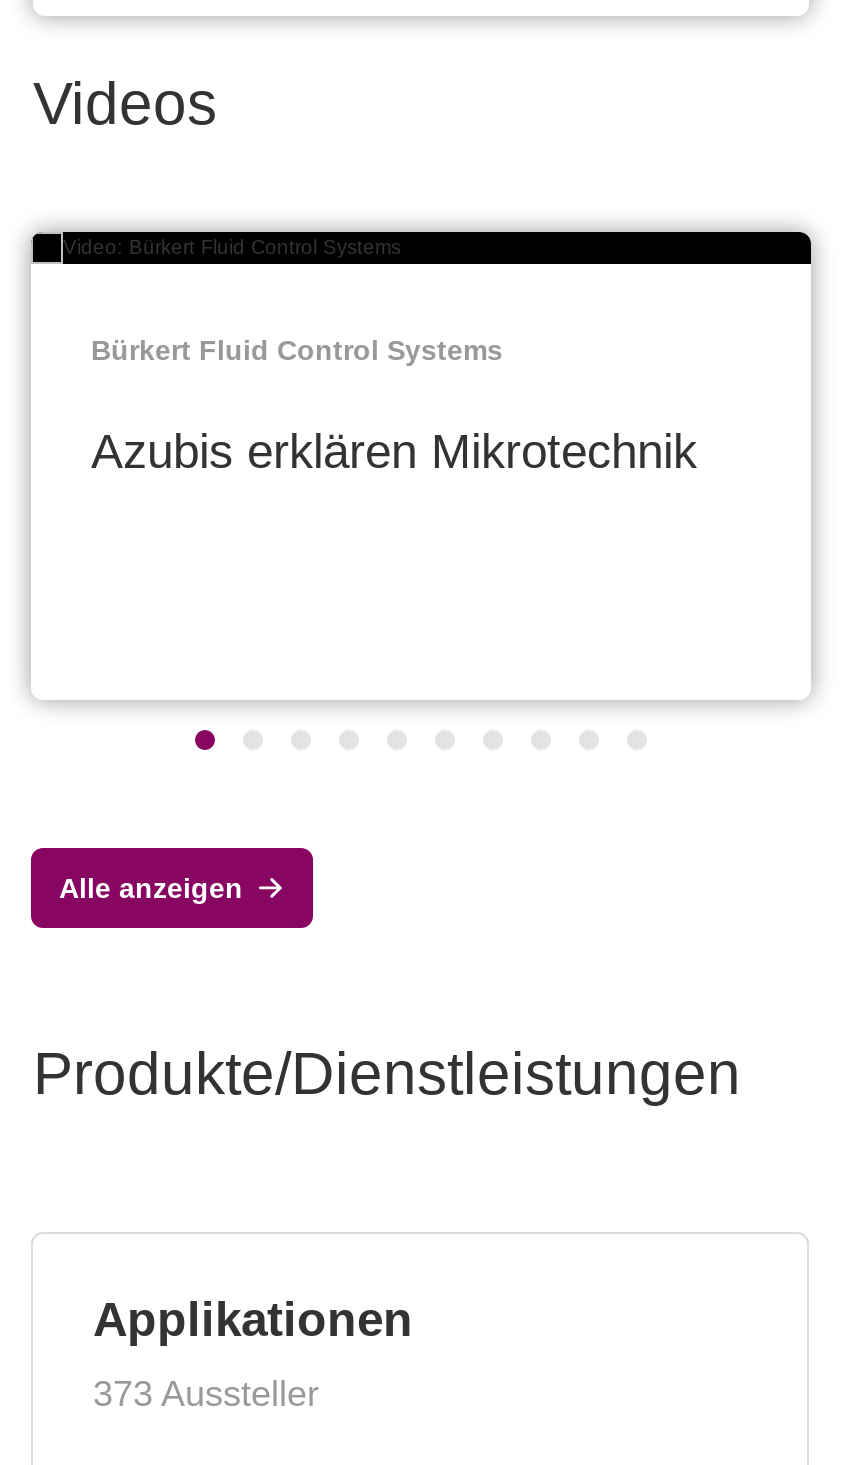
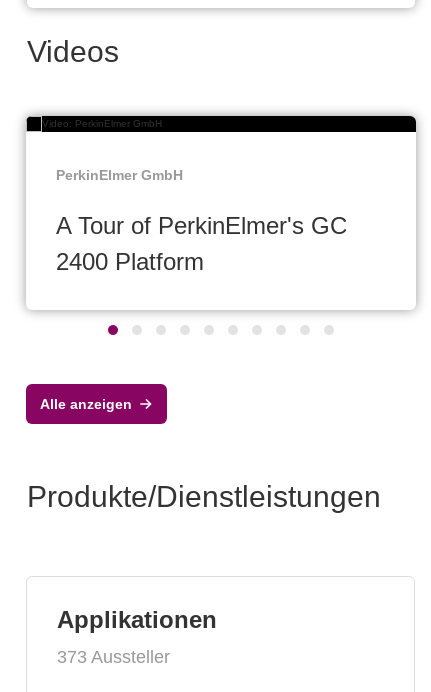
[91,333,503,365] Bürkert Fluid Control Systems -> [56,167,183,183] PerkinElmer GmbH
[91,423,697,477] Azubis erklären Mikrotechnik -> [56,212,347,275] A Tour of PerkinElmer's GC | 2400 Platform

